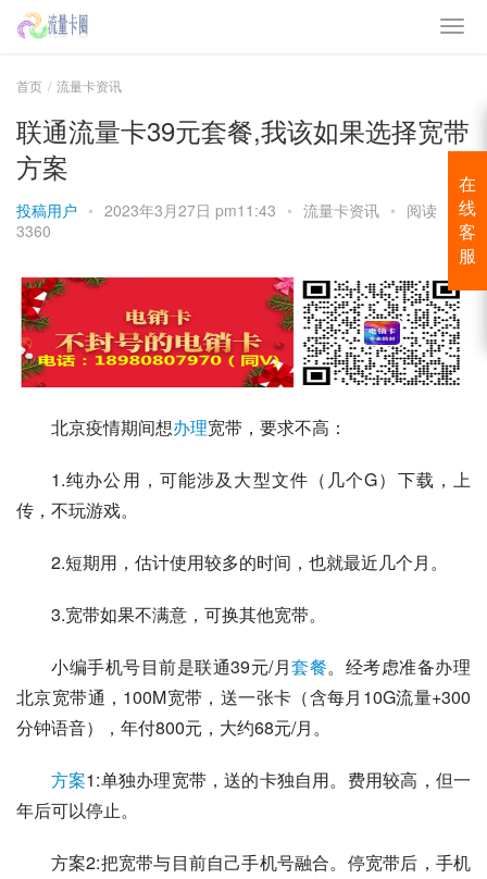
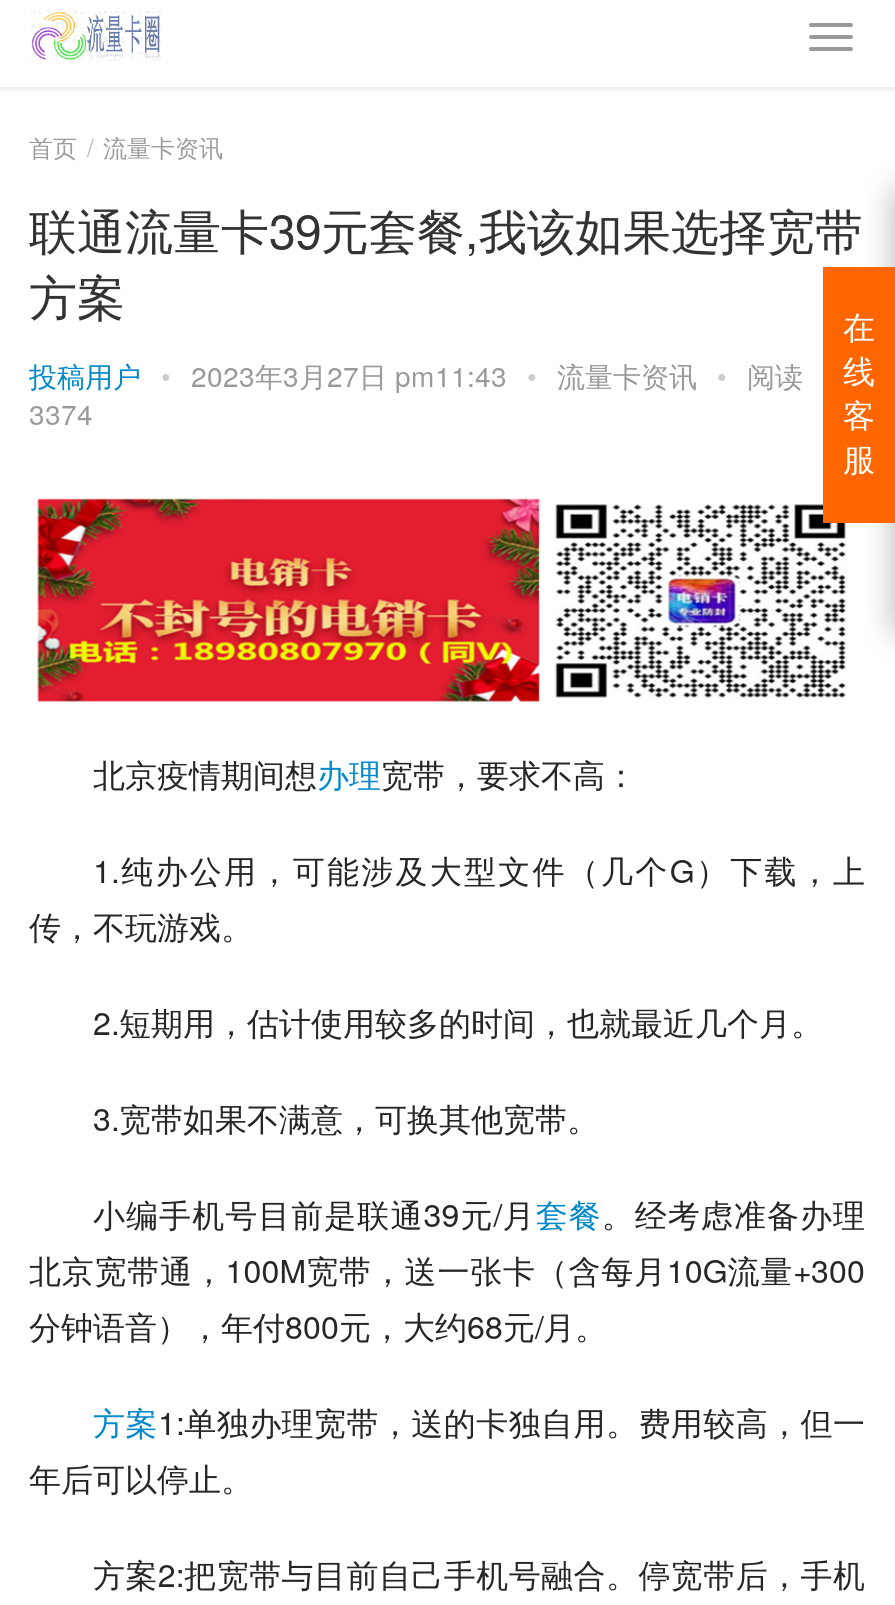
[16,220,51,242] 3360 -> [29,393,93,433] 3374

